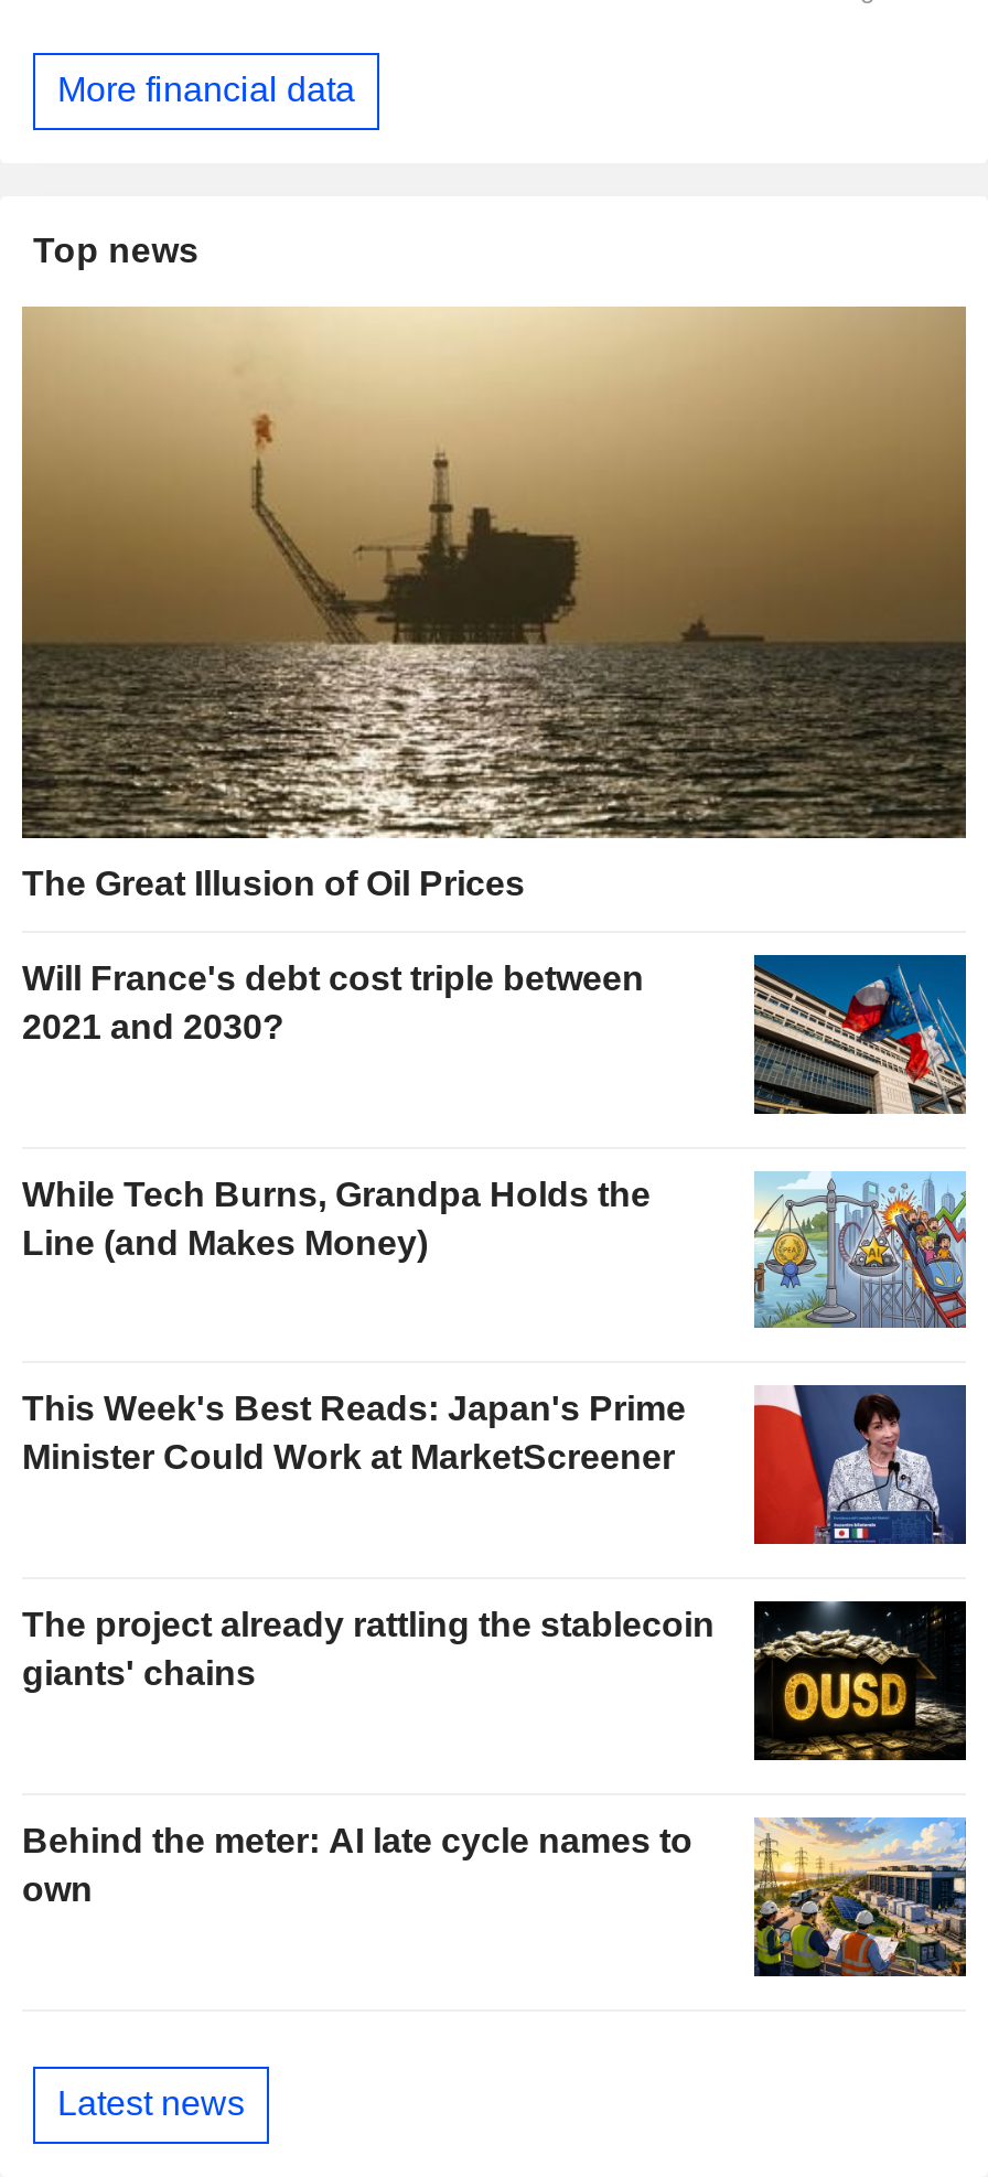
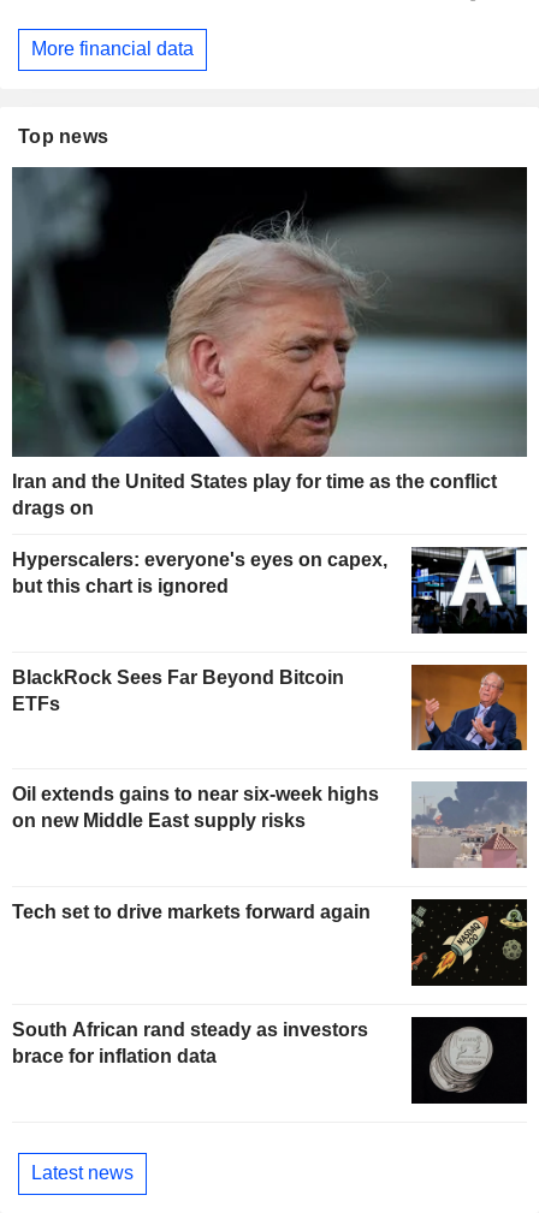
[20,304,968,902] [image] | The Great Illusion of Oil Prices -> [11,166,528,518] [image] | Iran and the United States play for time as the conflict | drags on
[22,959,644,1045] Will France's debt cost triple between | 2021 and 2030? -> [12,549,387,596] Hyperscalers: everyone's eyes on capex, | but this chart is ignored
[752,953,968,1116] [image] -> [411,546,528,635] [image]
[22,1175,651,1261] While Tech Burns, Grandpa Holds the | Line (and Makes Money) -> [12,667,344,714] BlackRock Sees Far Beyond Bitcoin | ETFs
[754,1171,968,1330] [image] -> [410,664,528,751] [image]
[22,1385,968,1546] [image] | This Week's Best Reads: Japan's Prime | Minister Could Work at MarketScreener -> [12,781,527,869] [image] | Oil extends gains to near six-week highs | on new Middle East supply risks
[22,1599,966,1762] [image] | The project already rattling the stablecoin | giants' chains -> [12,899,528,987] [image] | Tech set to drive markets forward again
[22,1815,968,1978] [image] | Behind the meter: AI late cycle names to | own -> [12,1016,528,1105] [image] | South African rand steady as investors | brace for inflation data

